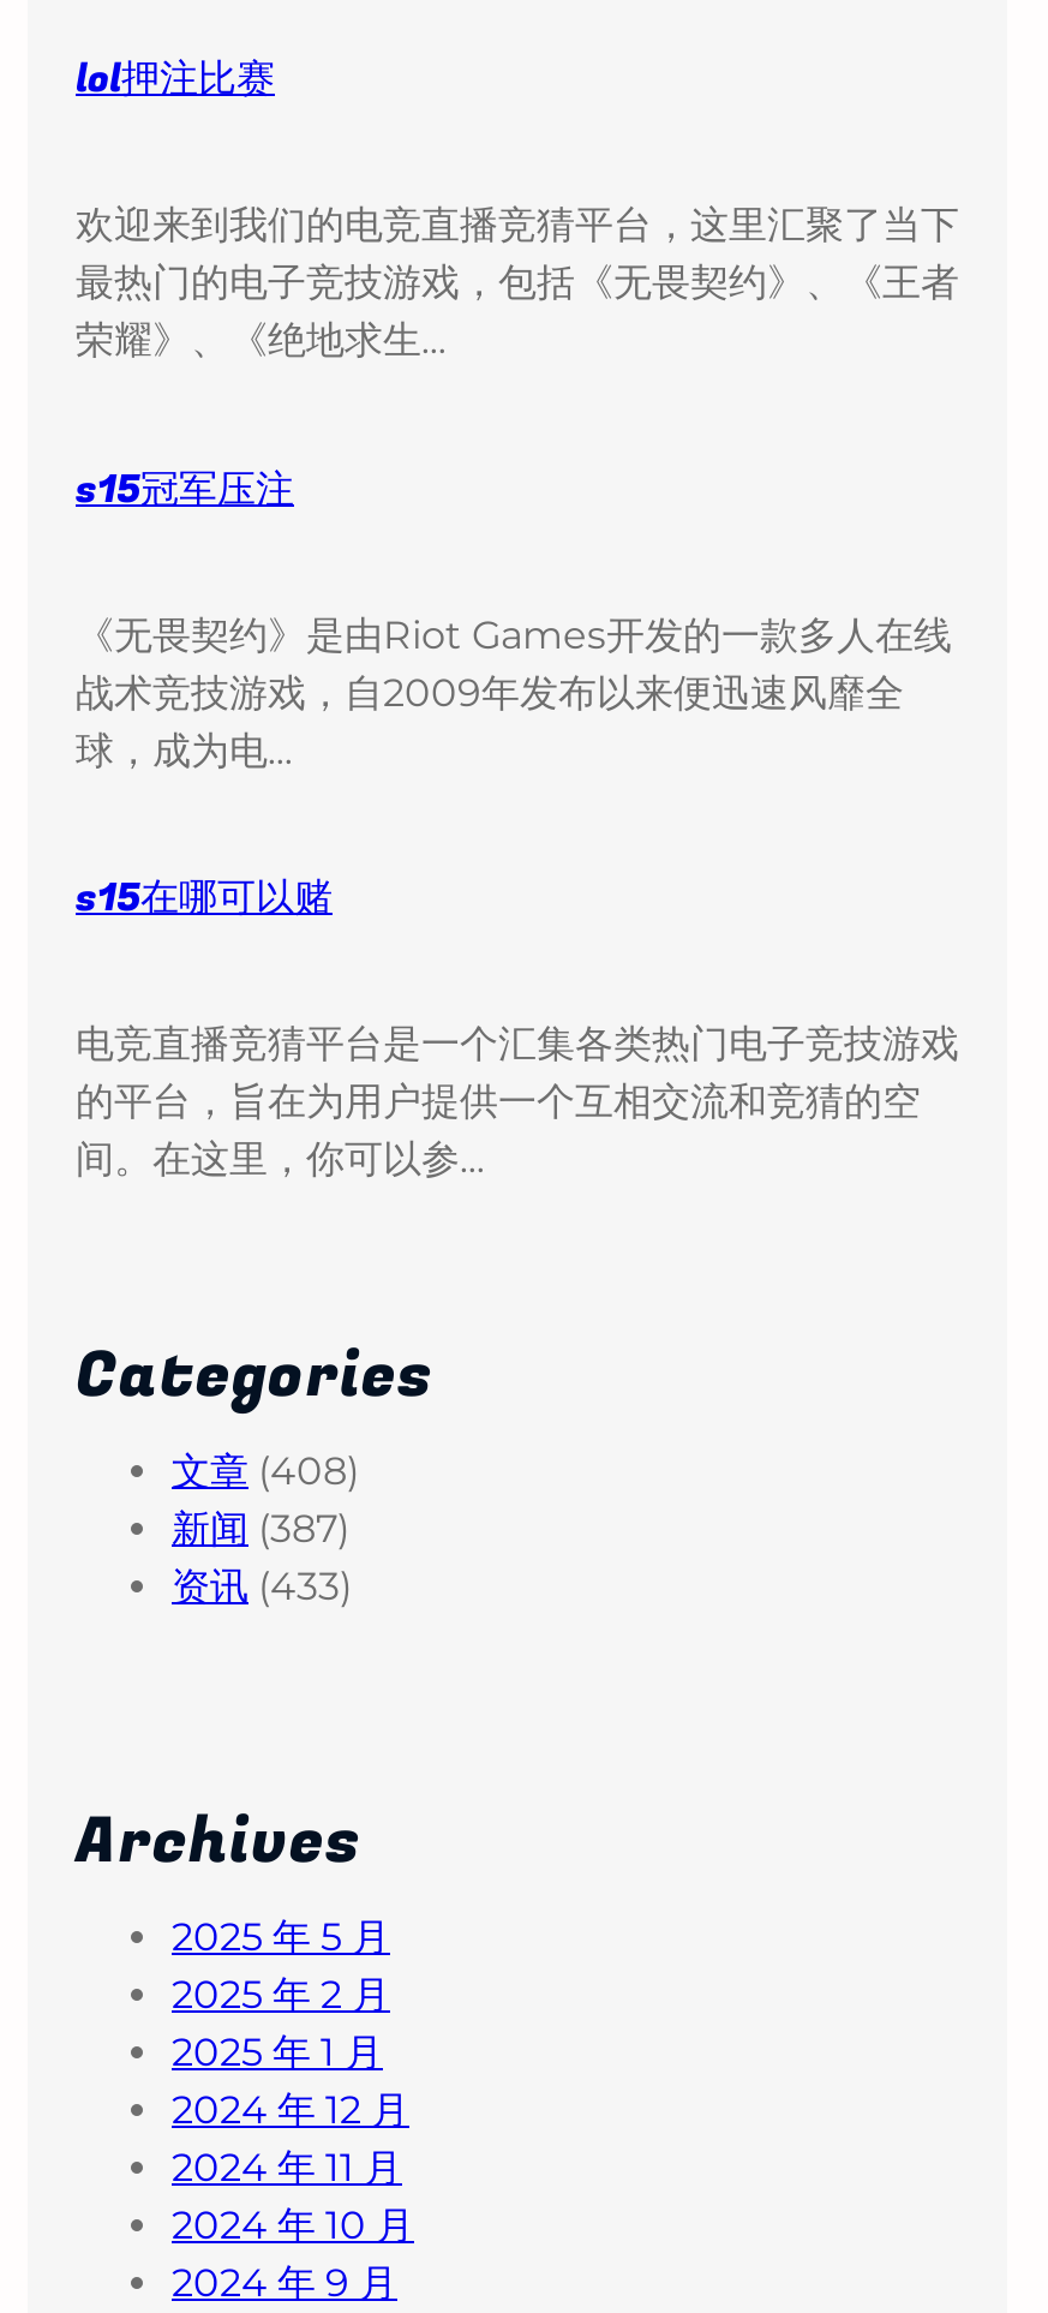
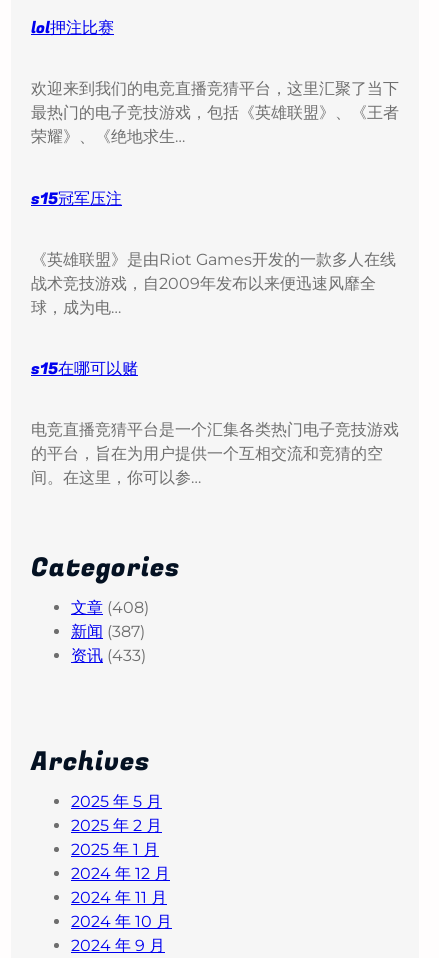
[76,260,959,306] 最热门的电子竞技游戏，包括《无畏契约》、《王者 -> [31,103,399,122] 最热门的电子竞技游戏，包括《英雄联盟》、《王者
[76,612,952,658] 《无畏契约》是由Riot Games开发的一款多人在线 -> [31,250,396,269] 《英雄联盟》是由Riot Games开发的一款多人在线

